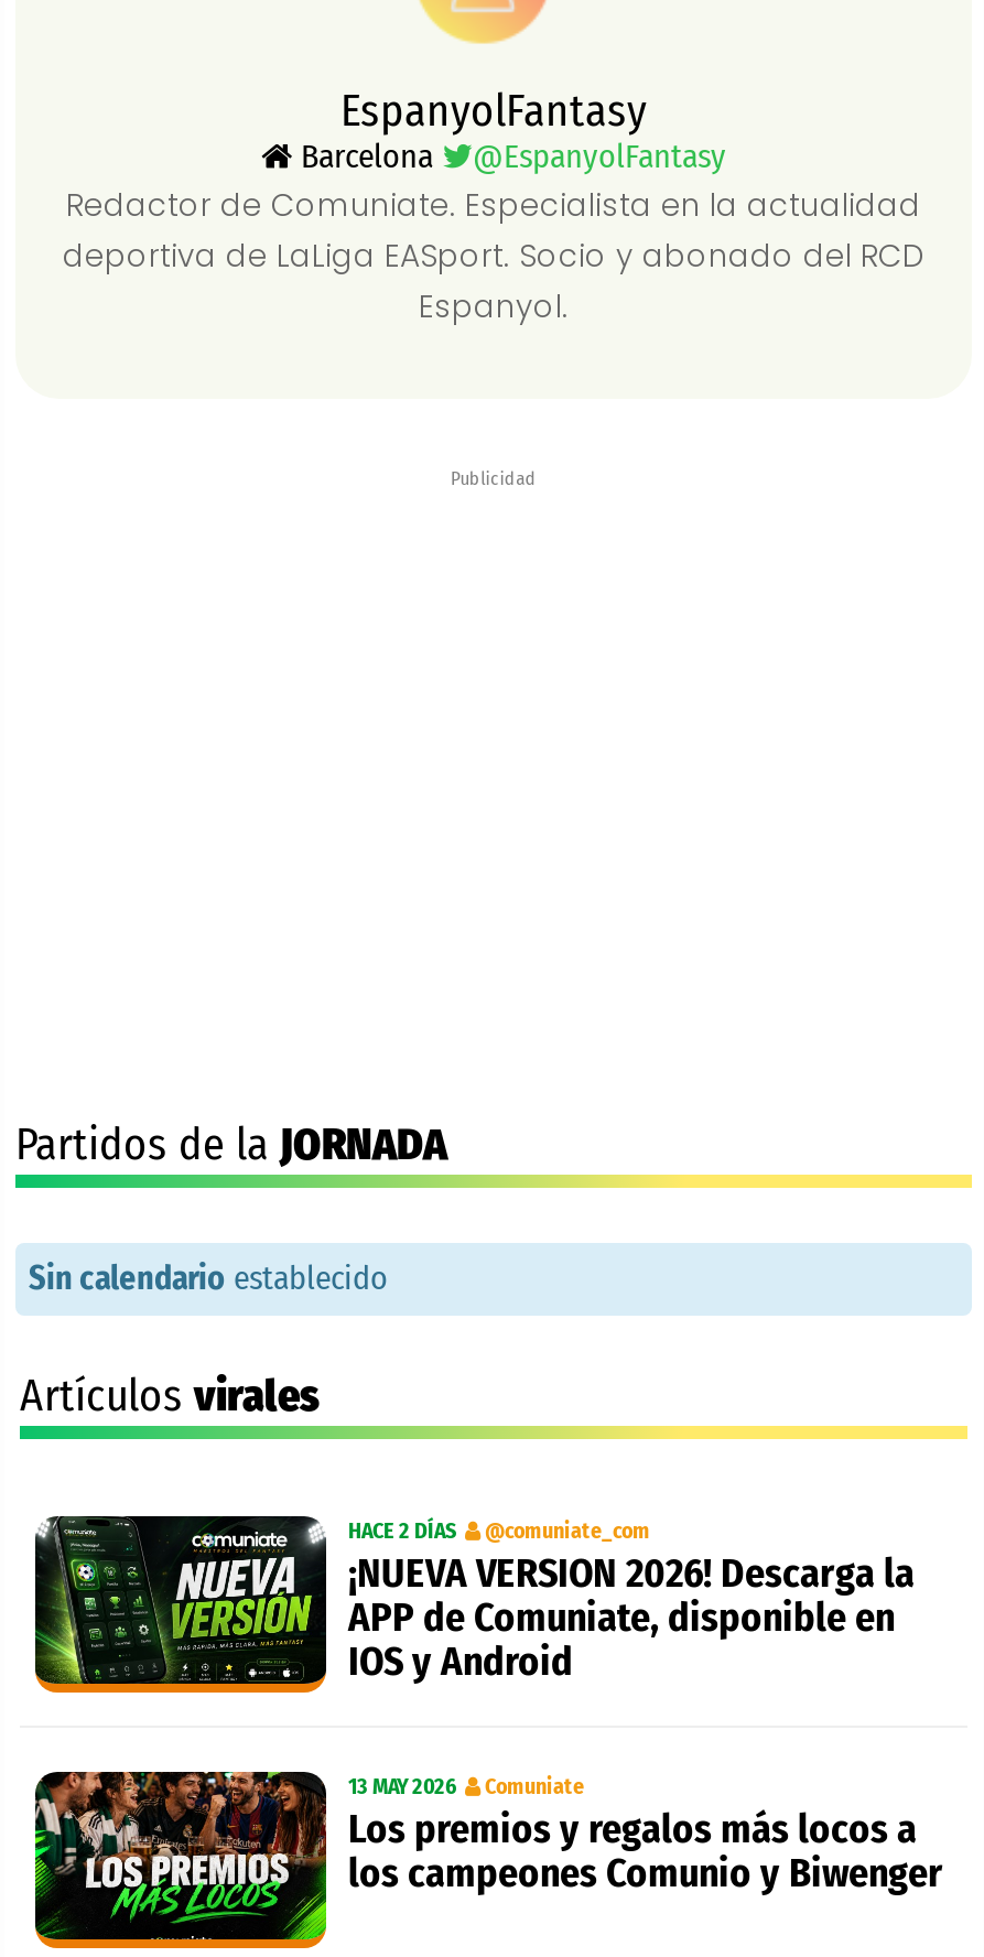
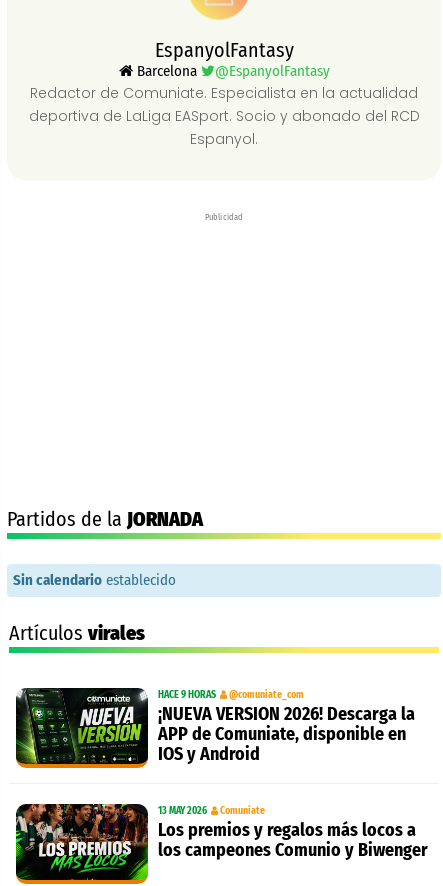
[348,1518,650,1544] HACE 2 DÍAS @comuniate_com -> [158,689,304,701] HACE 9 HORAS @comuniate_com

